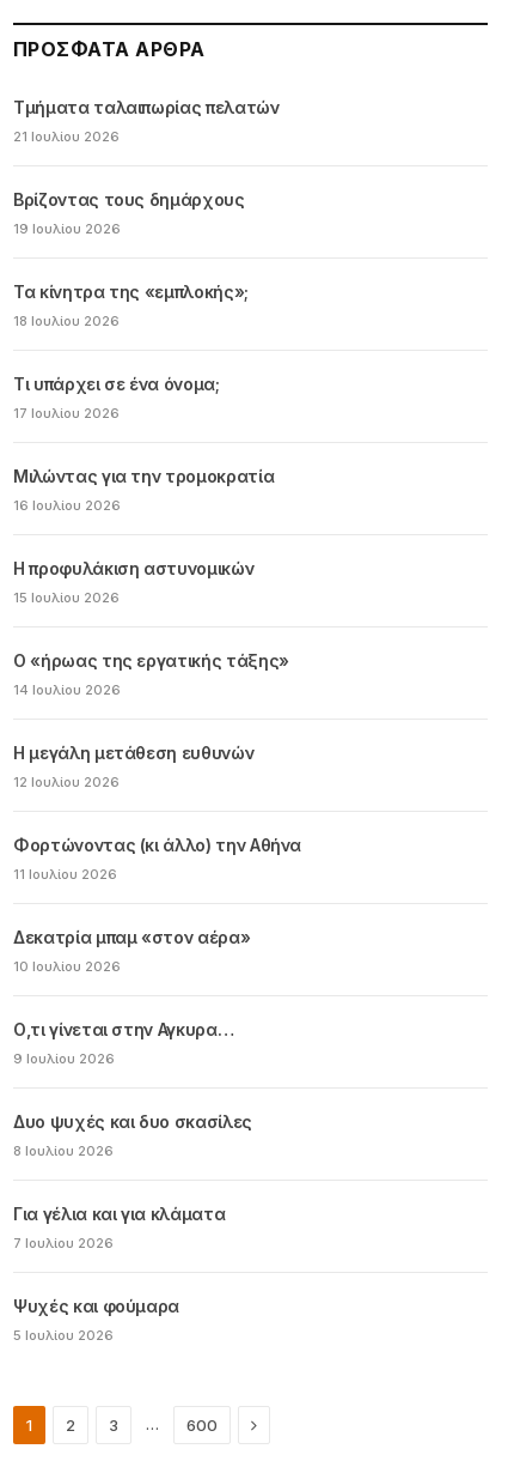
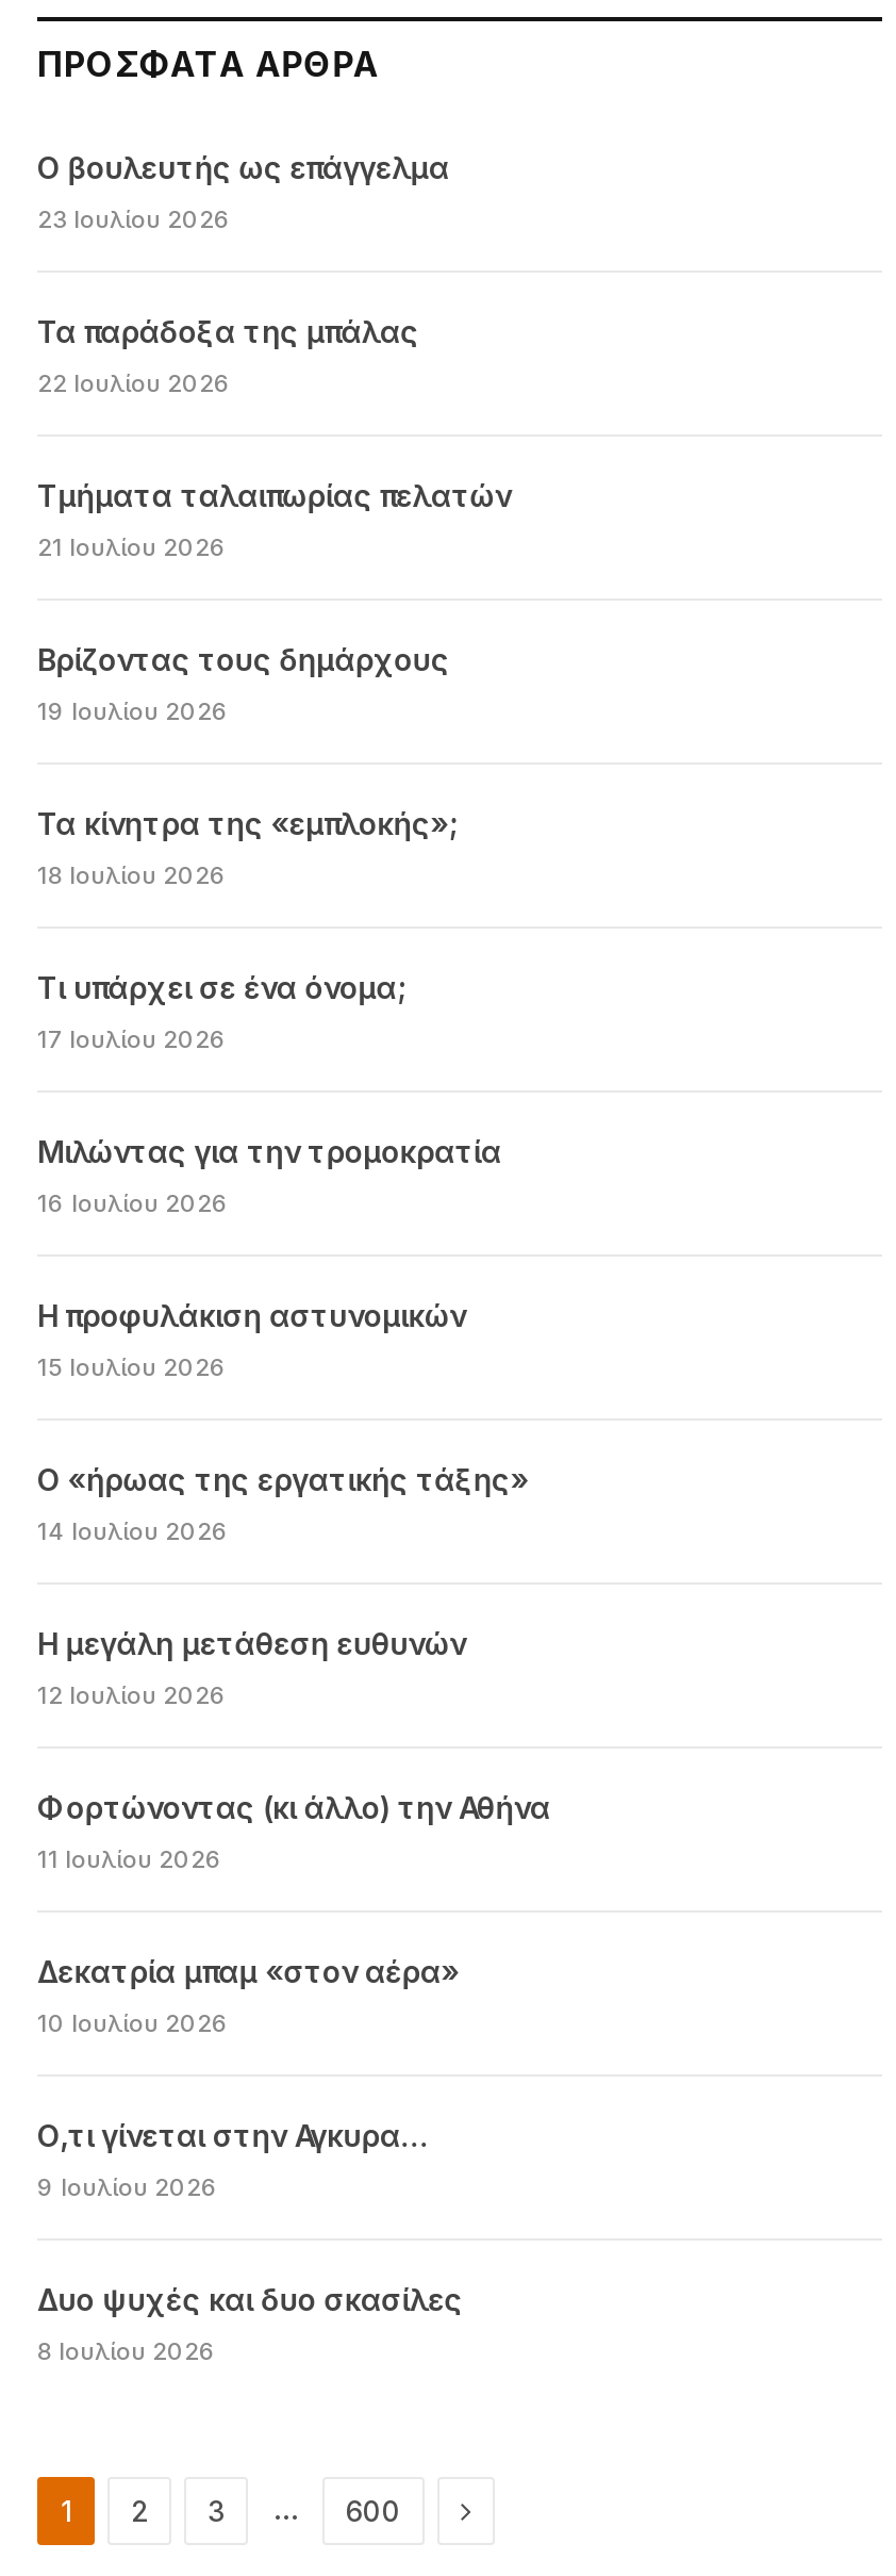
none -> [37,149,449,398] Ο βουλευτής ως επάγγελμα | 23 Ιουλίου 2026 | Τα παράδοξα της μπάλας | 22 Ιουλίου 2026
moved [13,97,301,1159] -> [37,477,551,2366]: Τμήματα ταλαιπωρίας πελατών | 21 Ιουλίου 2026 | Βρίζοντας τους δημάρχους | ... | Δυο ψυχές και δυο σκασίλες | 8 Ιουλίου 2026
[13,1204,225,1344] Για γέλια και για κλάματα | 7 Ιουλίου 2026 | Ψυχές και φούμαρα | 5 Ιουλίου 2026 -> none

